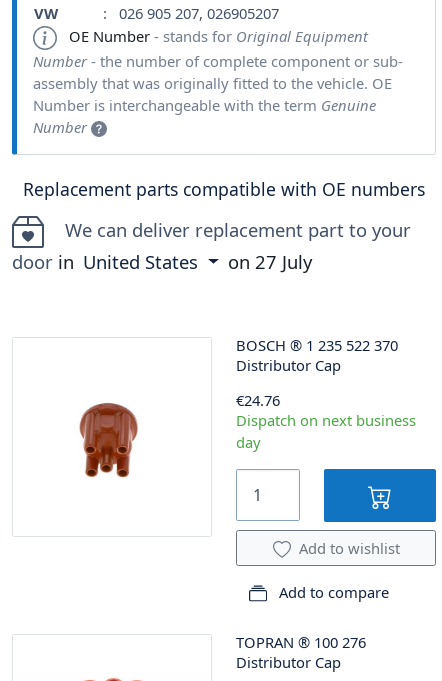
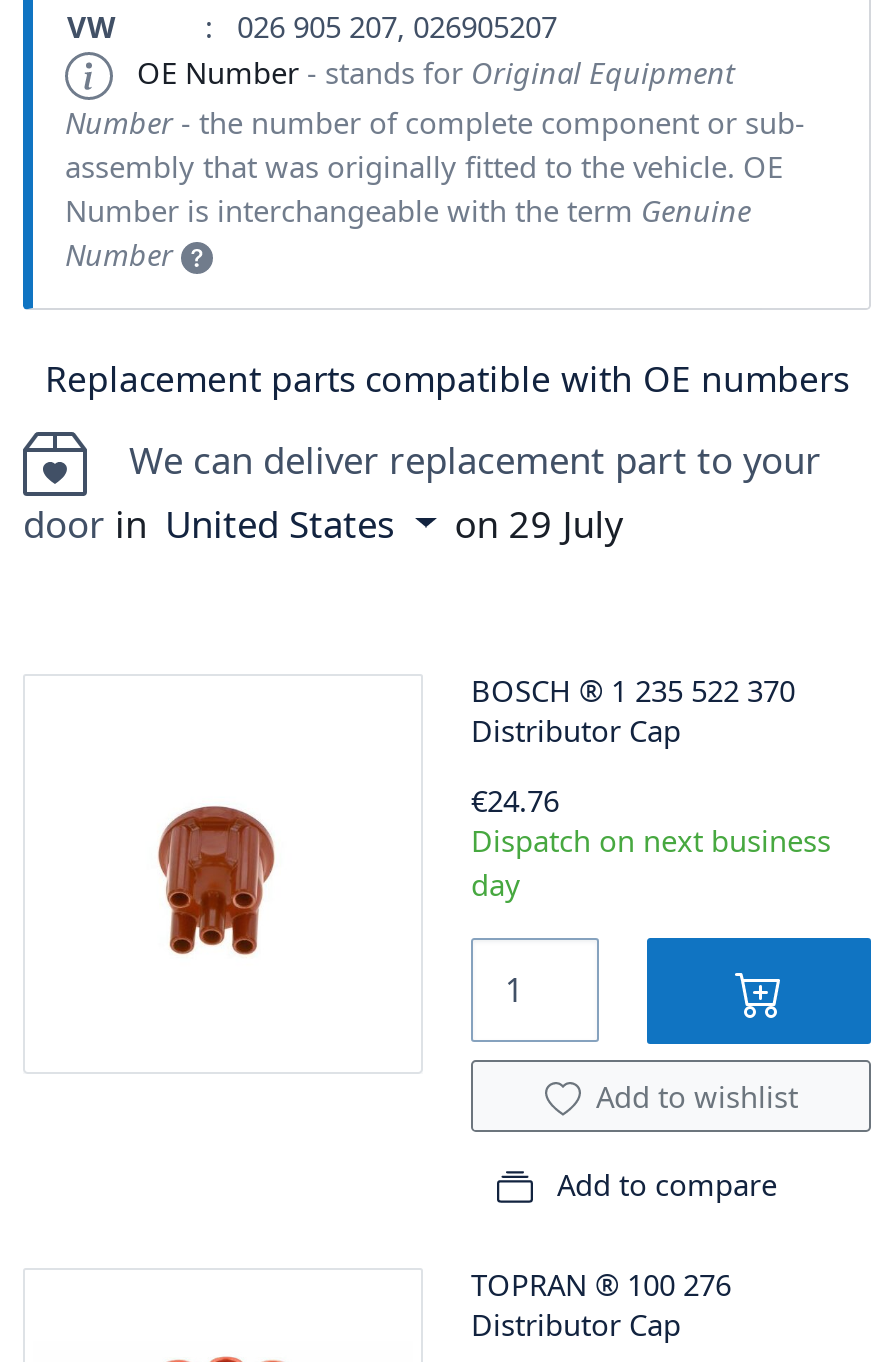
[12,249,312,274] door in United States on 27 July -> [23,498,622,548] door in United States on 29 July

